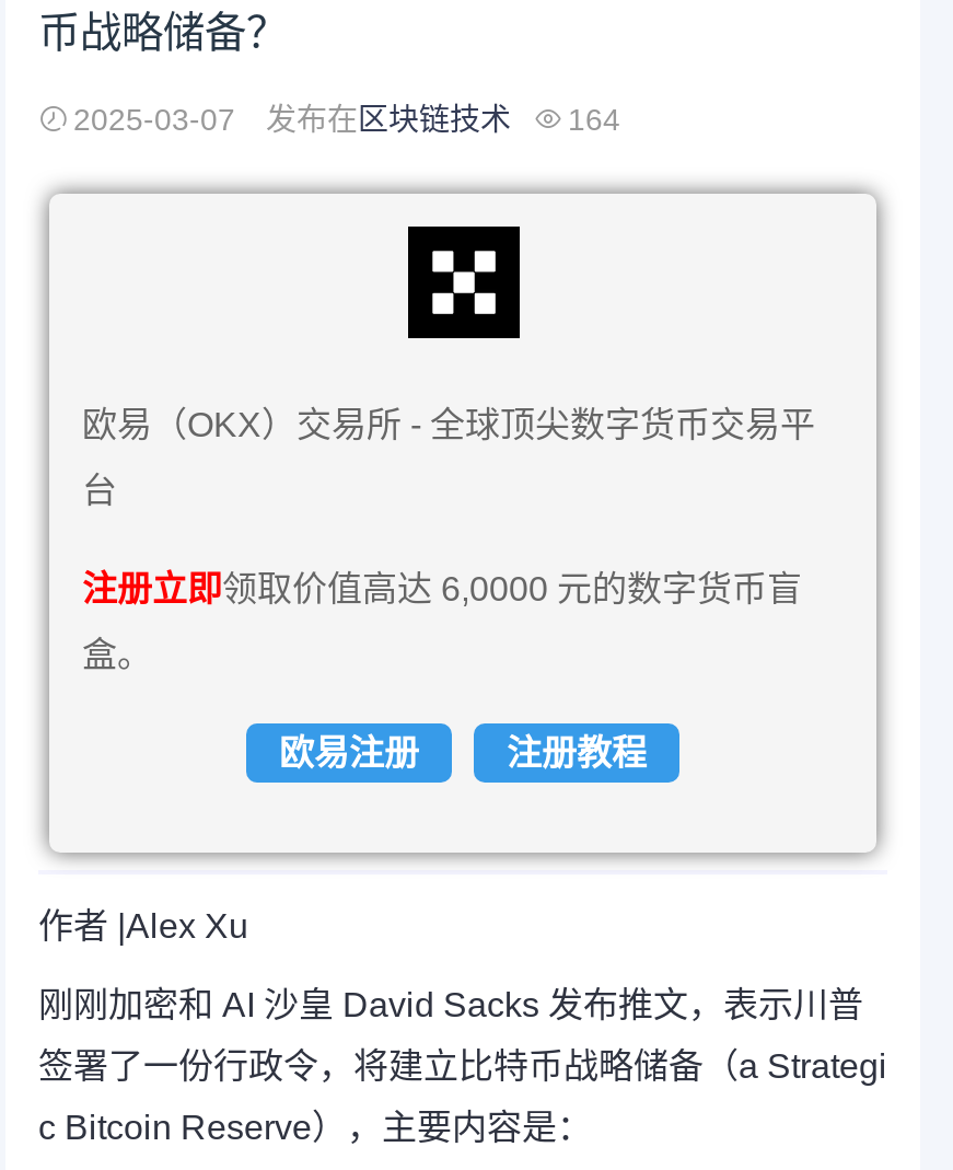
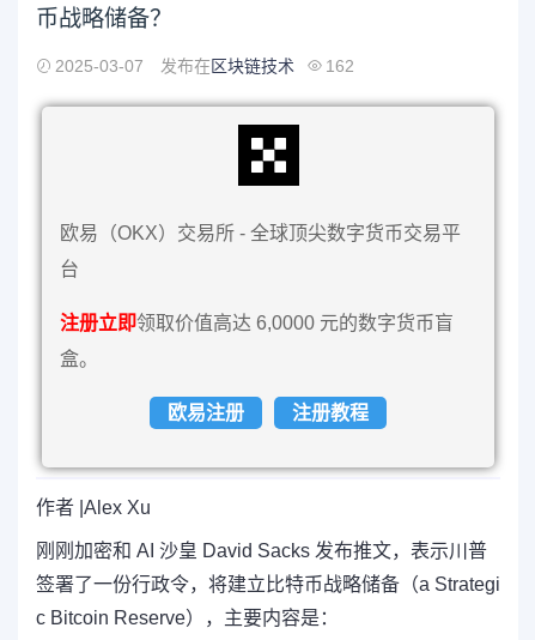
[73,102,620,137] 2025-03-07 发布在区块链技术 164 -> [55,56,354,76] 2025-03-07 发布在区块链技术 162

